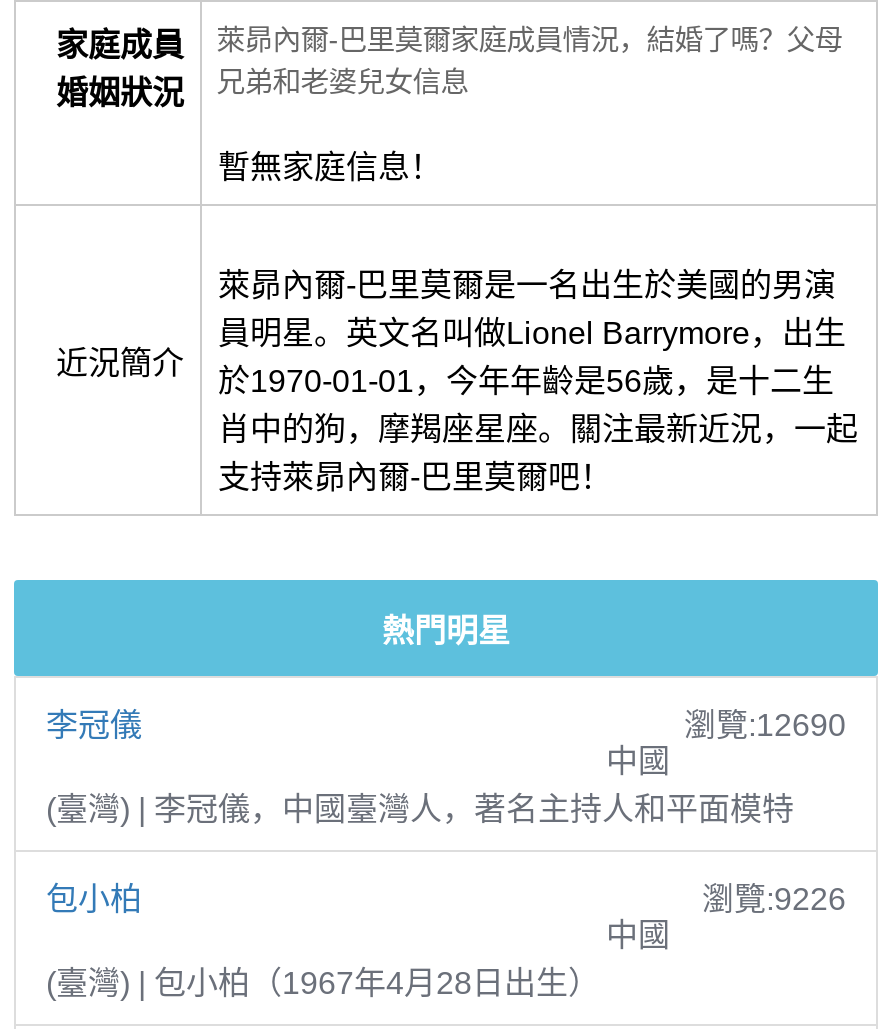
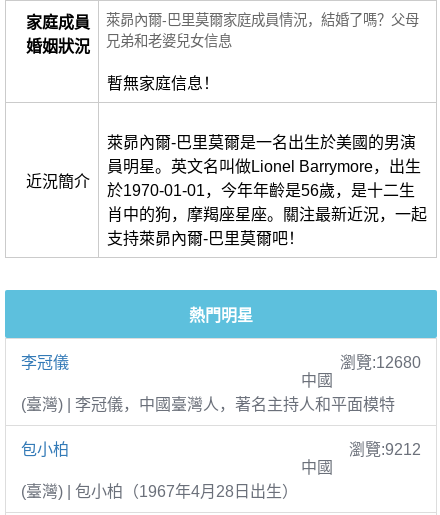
[684,707,846,741] 瀏覽:12690 -> [340,354,421,371] 瀏覽:12680
[702,881,846,915] 瀏覽:9226 -> [349,441,421,458] 瀏覽:9212

